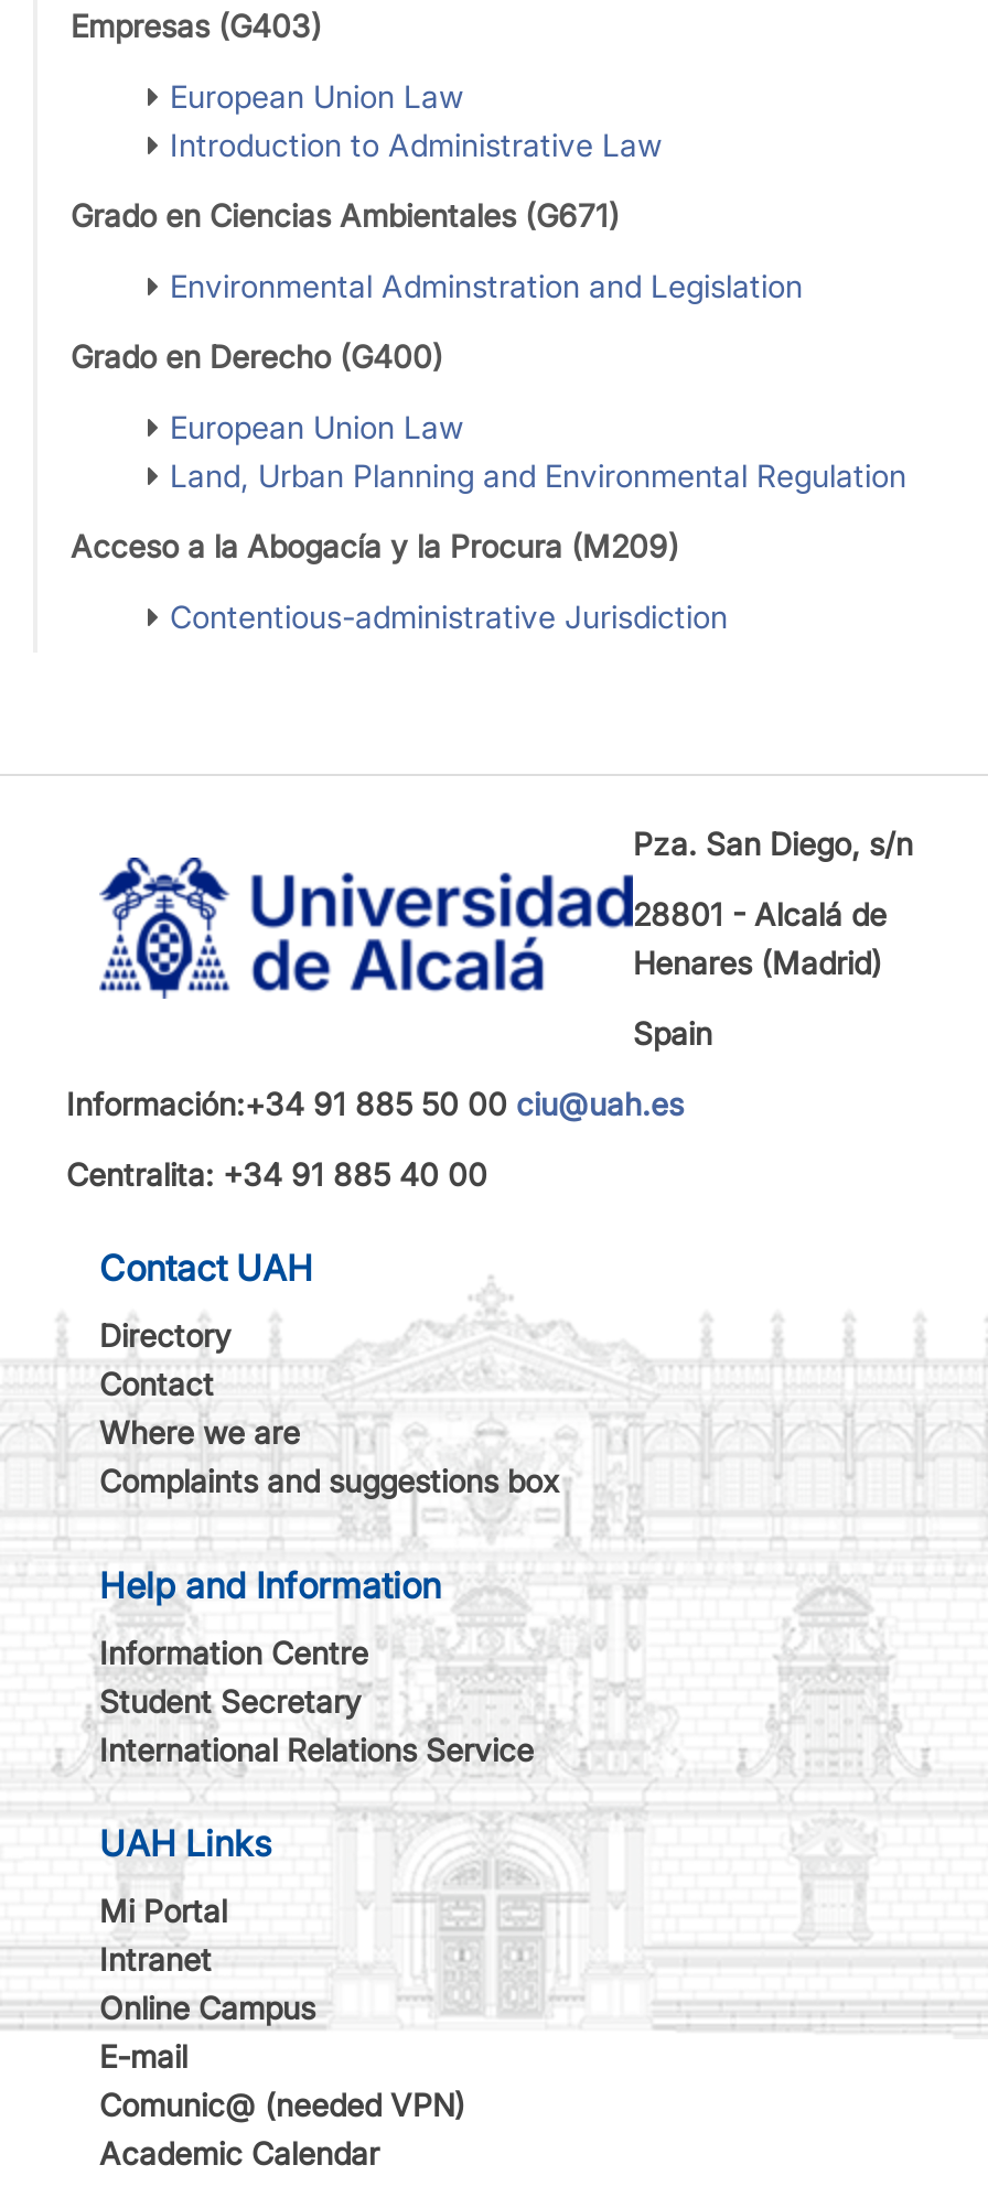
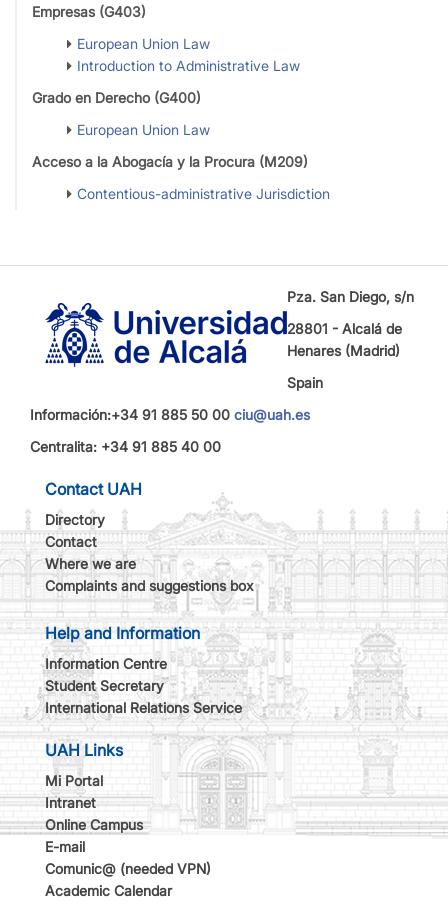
[71,196,803,304] Grado en Ciencias Ambientales (G671) | Environmental Adminstration and Legislation -> none
[170,456,906,493] Land, Urban Planning and Environmental Regulation -> none

